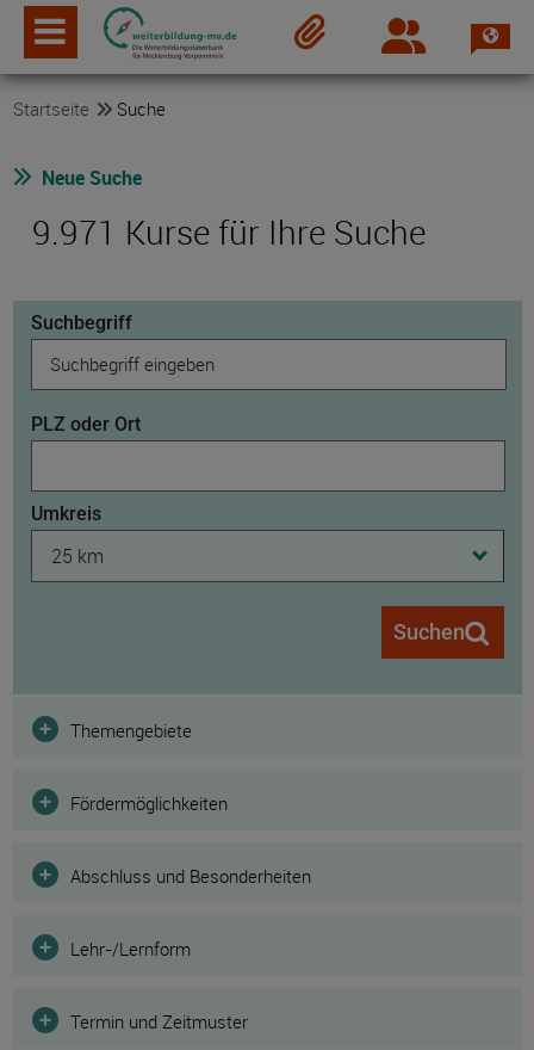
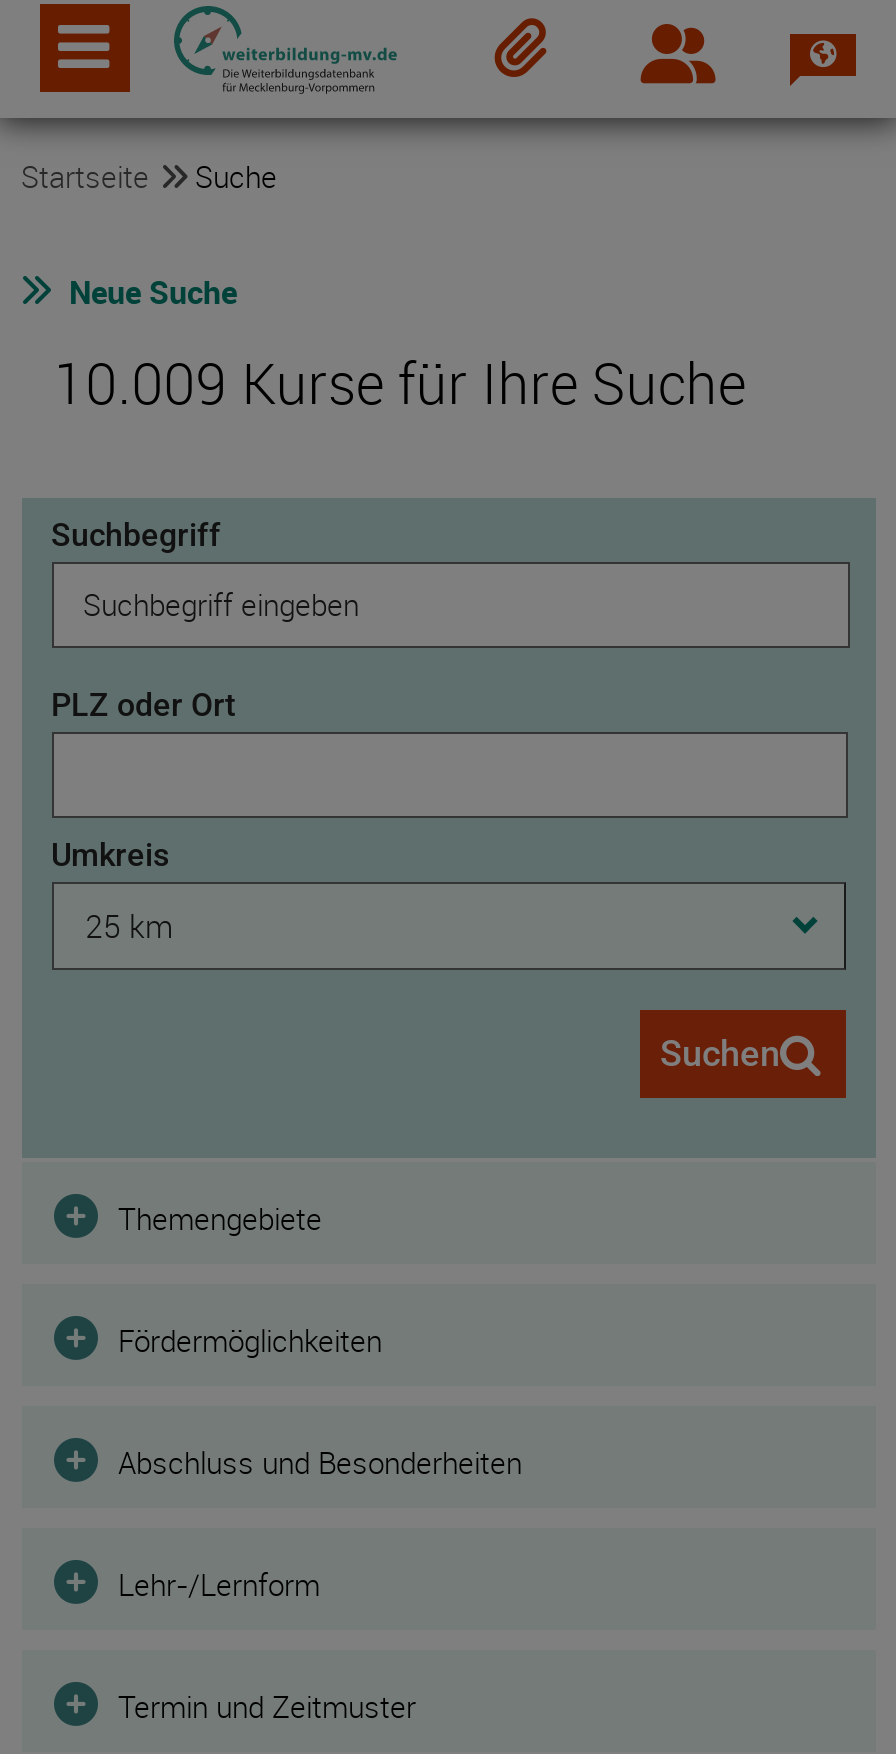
[32,210,425,254] 9.971 Kurse für Ihre Suche -> [54,346,746,420] 10.009 Kurse für Ihre Suche

